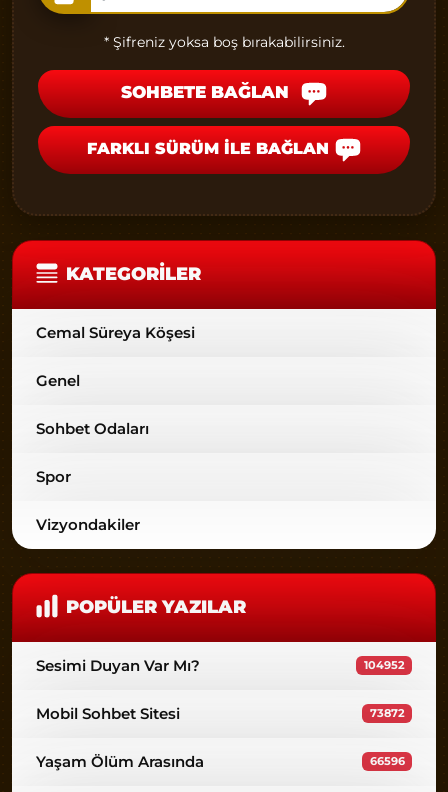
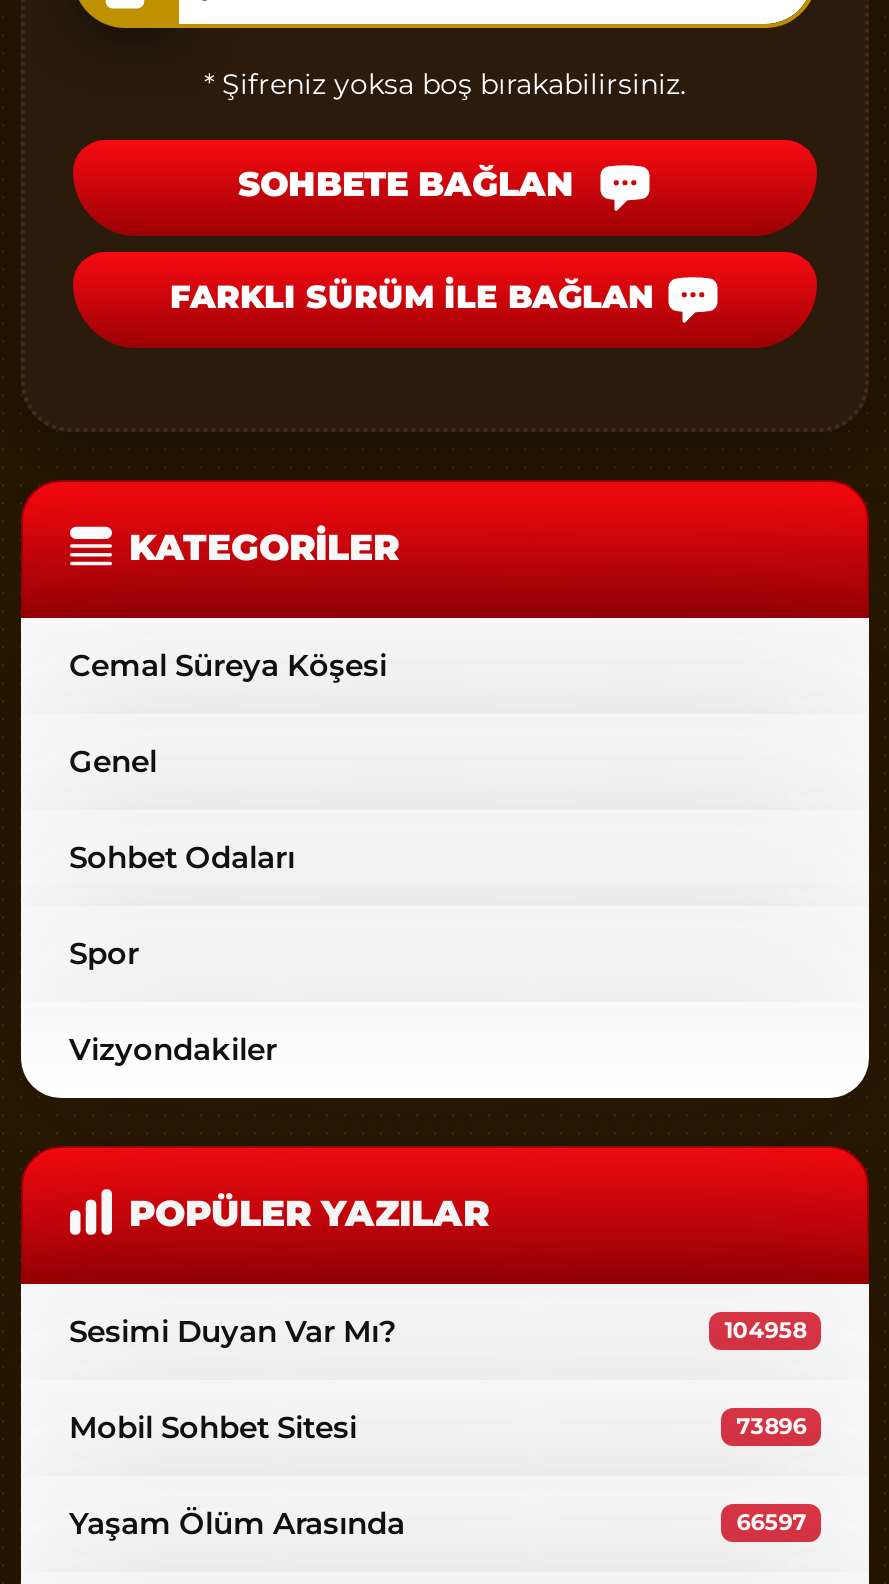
[364,658,405,672] 104952 -> [724,1317,806,1345] 104958
[370,706,405,720] 73872 -> [736,1413,806,1441] 73896
[370,754,405,768] 66596 -> [736,1509,806,1537] 66597

